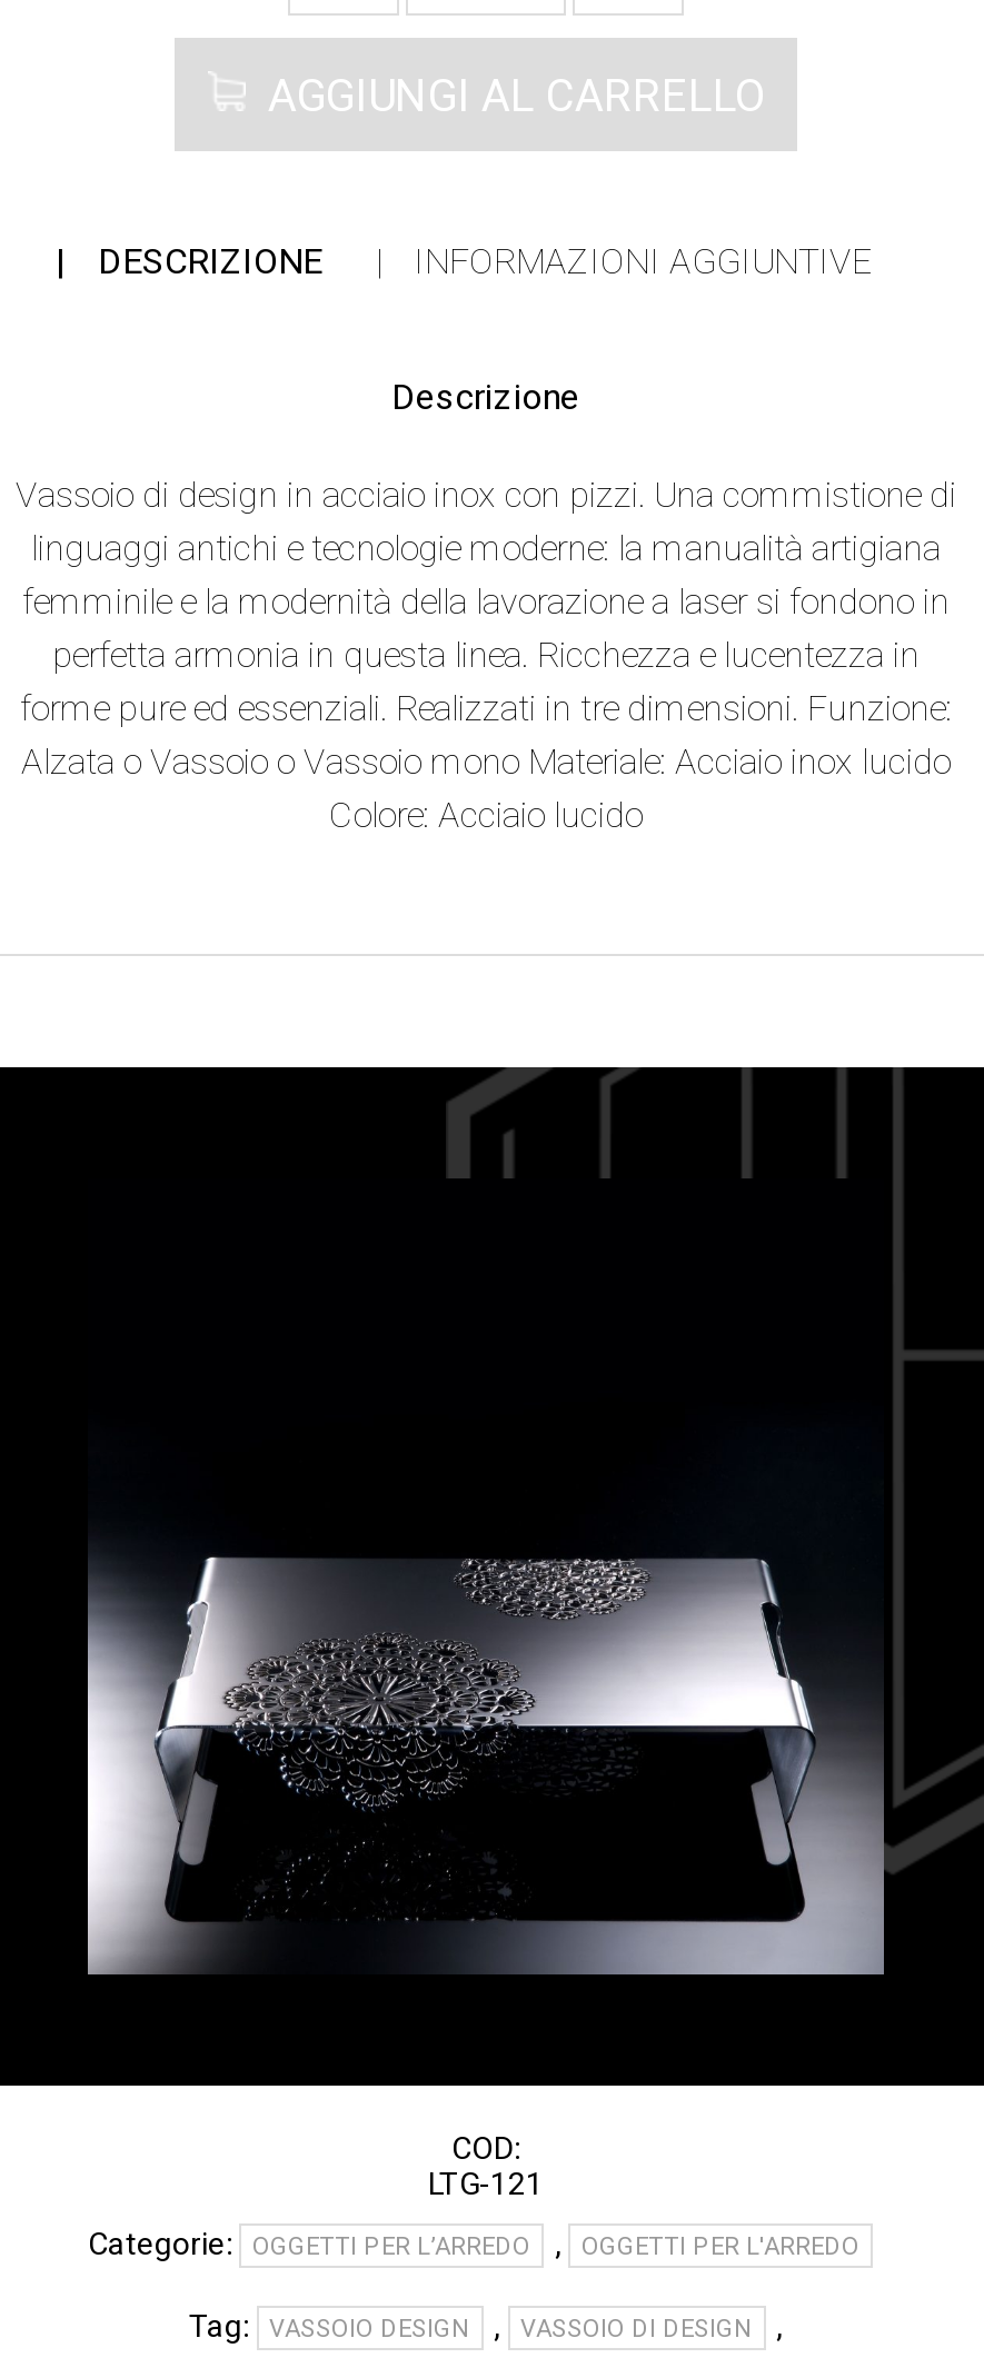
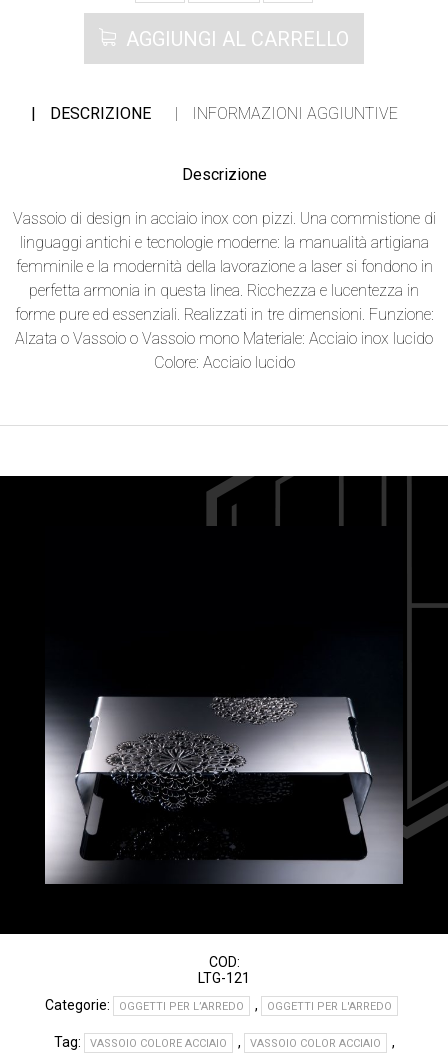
[189,2308,752,2344] Tag: VASSOIO DESIGN | , VASSOIO DI DESIGN -> [53,1034,380,1050] Tag: VASSOIO COLORE ACCIAIO | , VASSOIO COLOR ACCIAIO

